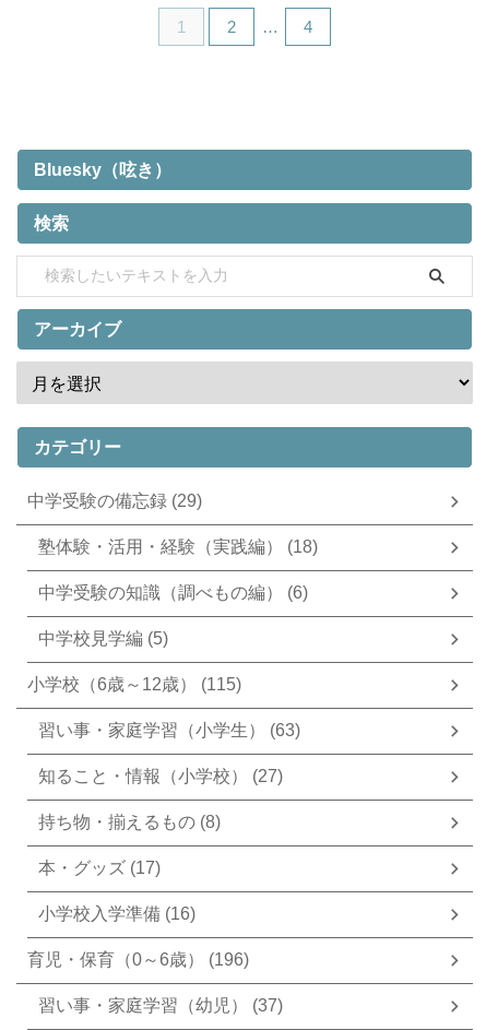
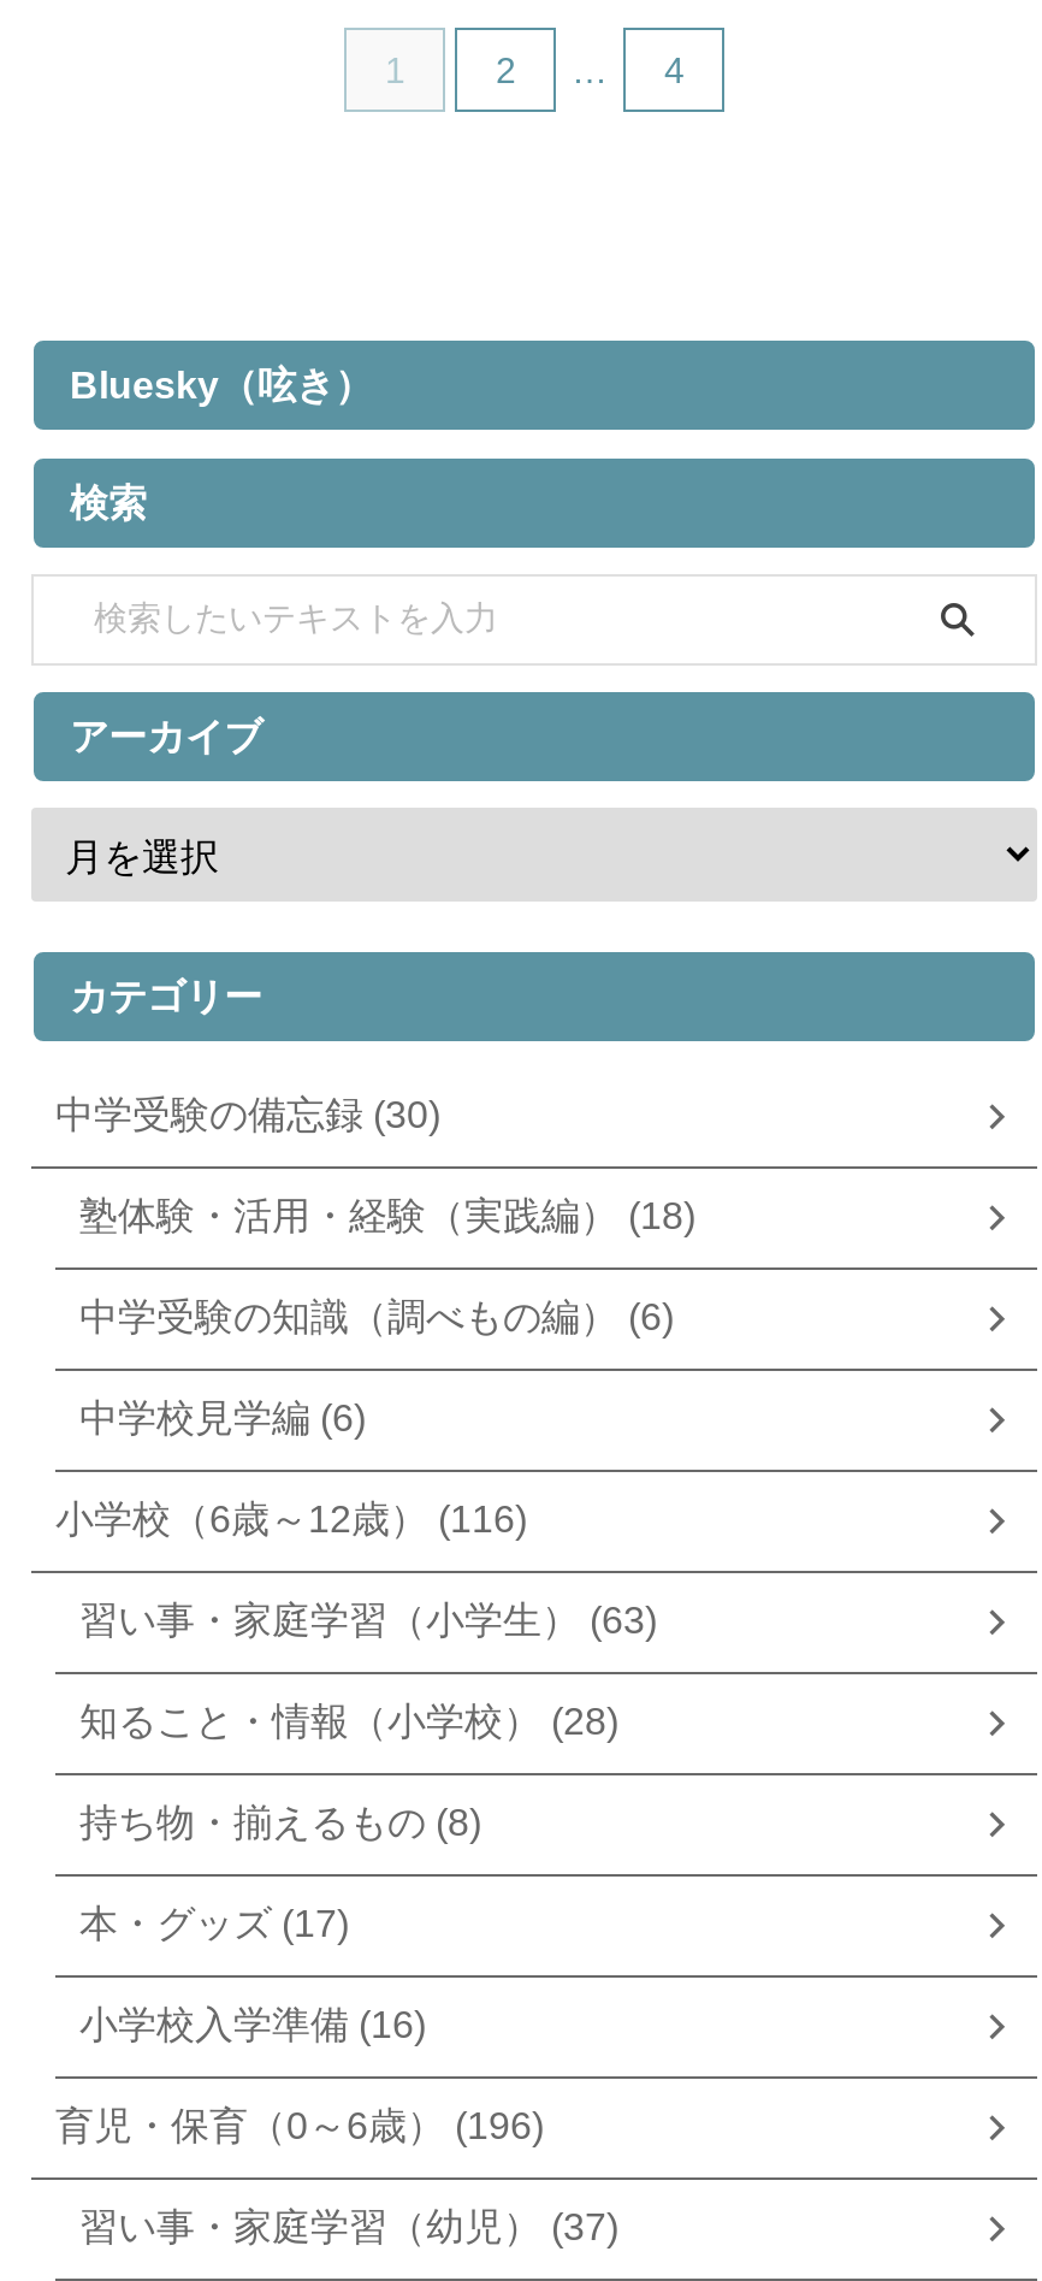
[27,492,202,510] 中学受験の備忘録 (29) -> [55,1094,440,1135] 中学受験の備忘録 (30)
[38,629,168,648] 中学校見学編 (5) -> [79,1397,366,1438] 中学校見学編 (6)
[27,675,241,694] 小学校（6歳～12歳） (115) -> [55,1499,527,1540] 小学校（6歳～12歳） (116)
[38,767,283,785] 知ること・情報（小学校） (27) -> [79,1701,618,1742] 知ること・情報（小学校） (28)

